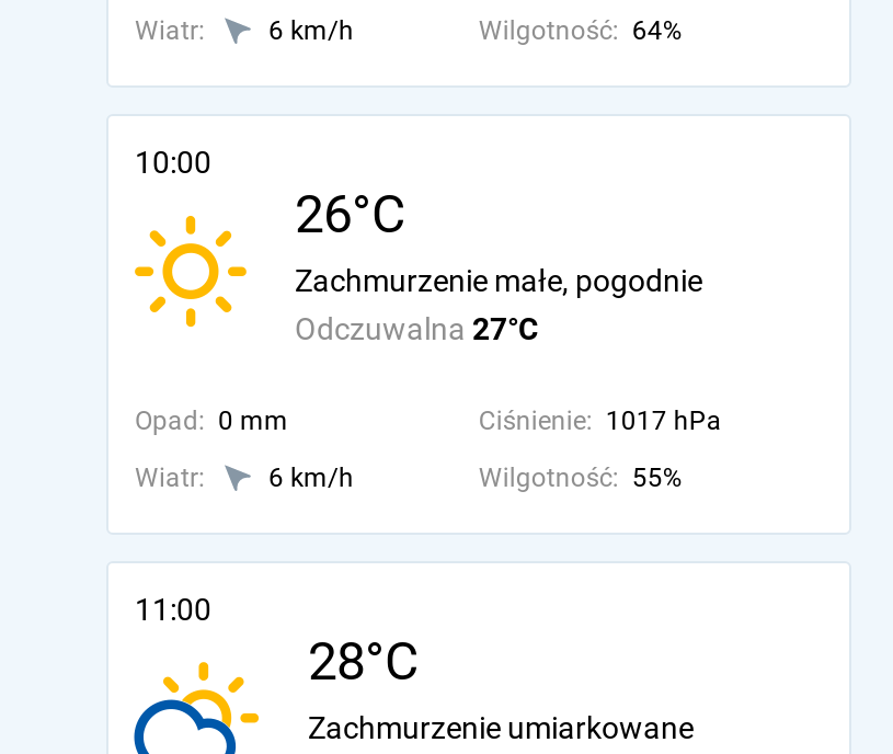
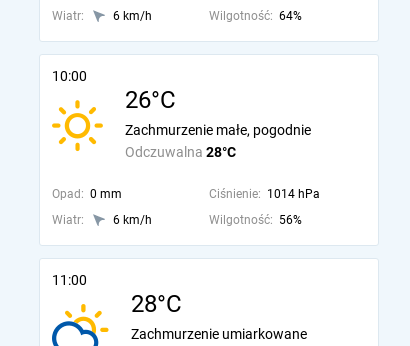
[295,311,538,346] Odczuwalna 27°C -> [125,144,236,160] Odczuwalna 28°C
[479,405,722,436] Ciśnienie: 1017 hPa -> [209,187,320,201] Ciśnienie: 1014 hPa
[479,462,682,493] Wilgotność: 55% -> [209,213,302,227] Wilgotność: 56%

